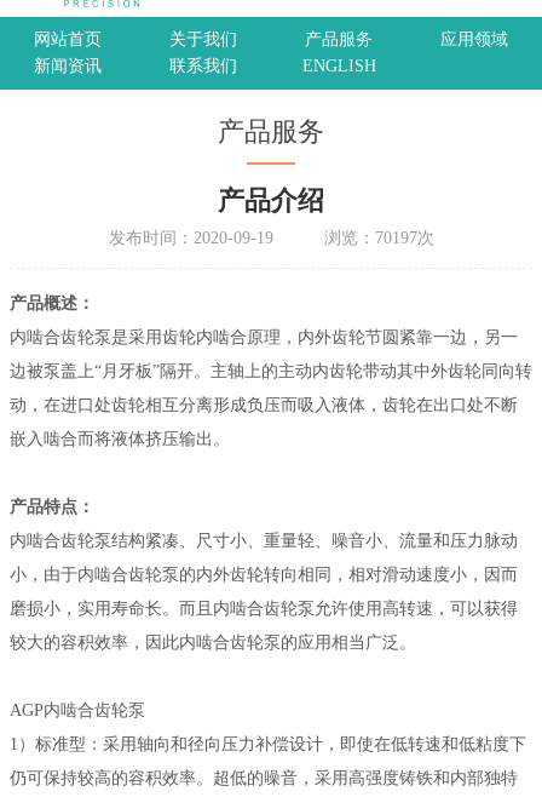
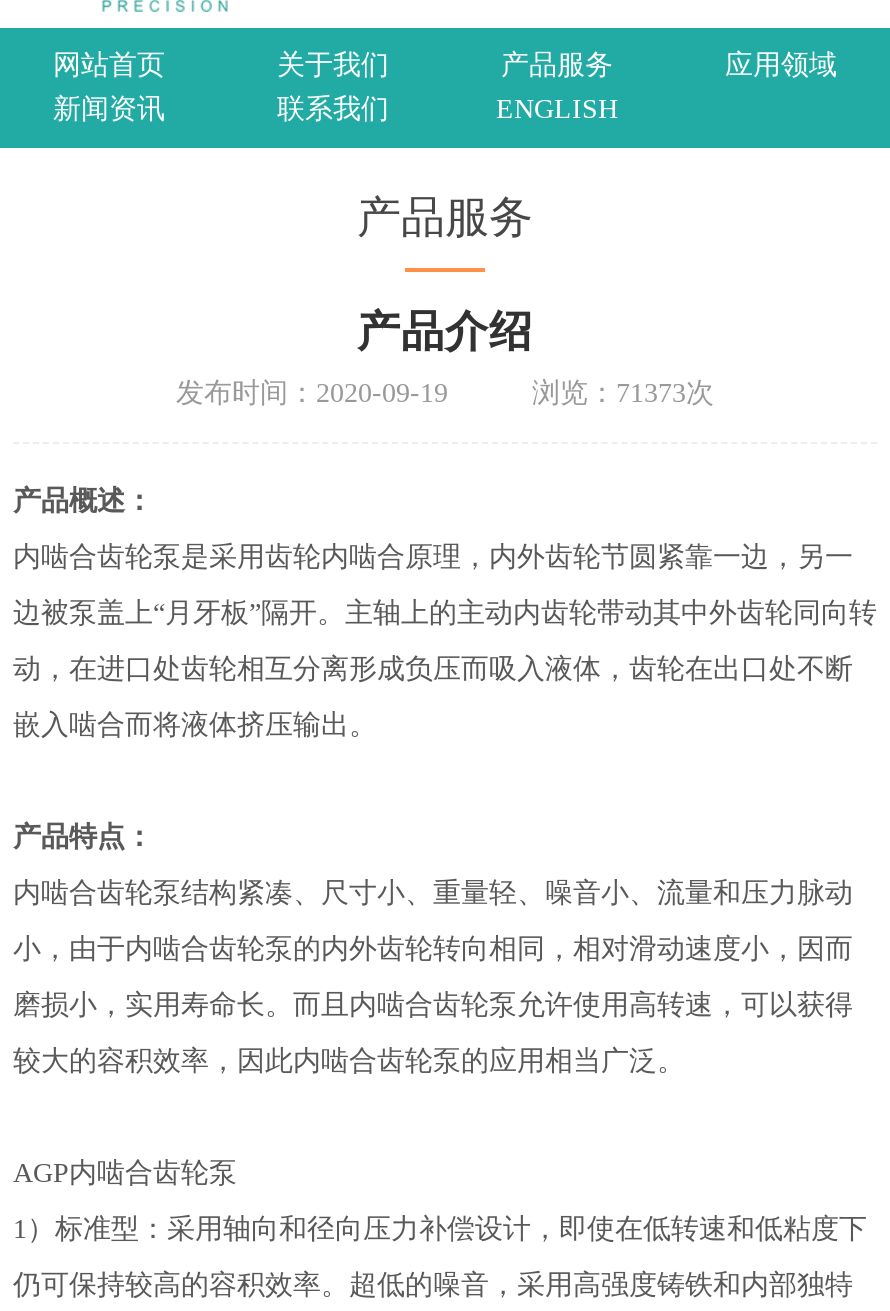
[108,229,434,247] 发布时间：2020-09-19 浏览：70197次 -> [176,378,714,408] 发布时间：2020-09-19 浏览：71373次

